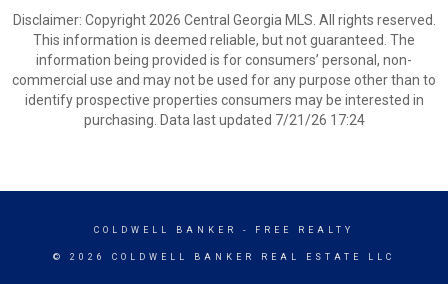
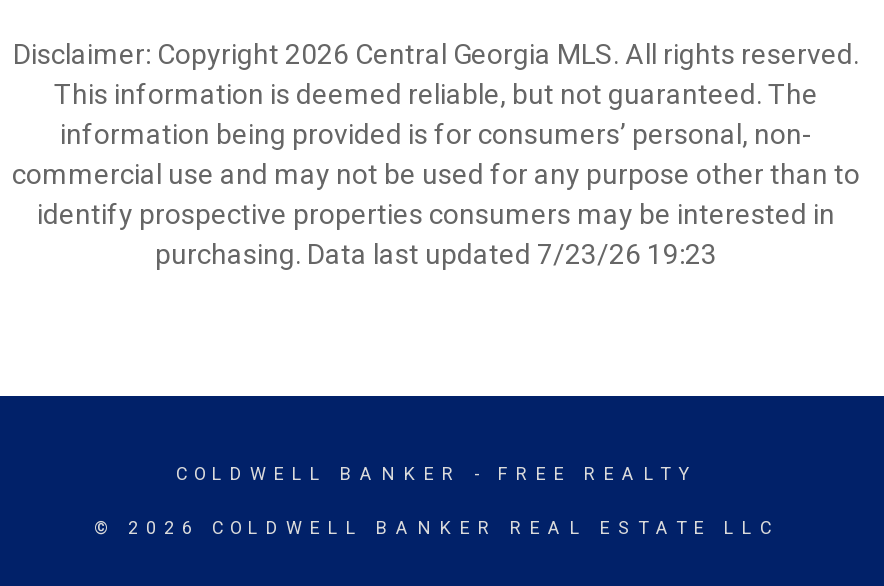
[83,112,364,128] purchasing. Data last updated 7/21/26 17:24 -> [155,238,717,270] purchasing. Data last updated 7/23/26 19:23

